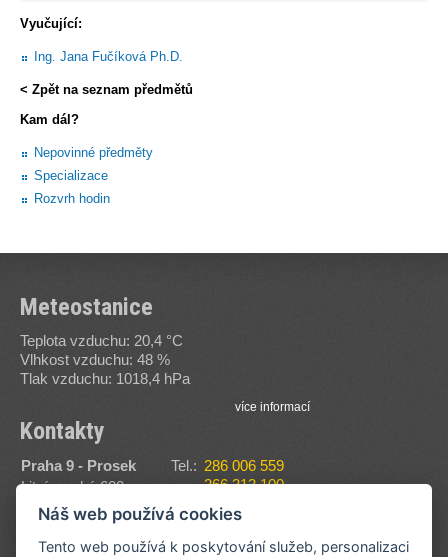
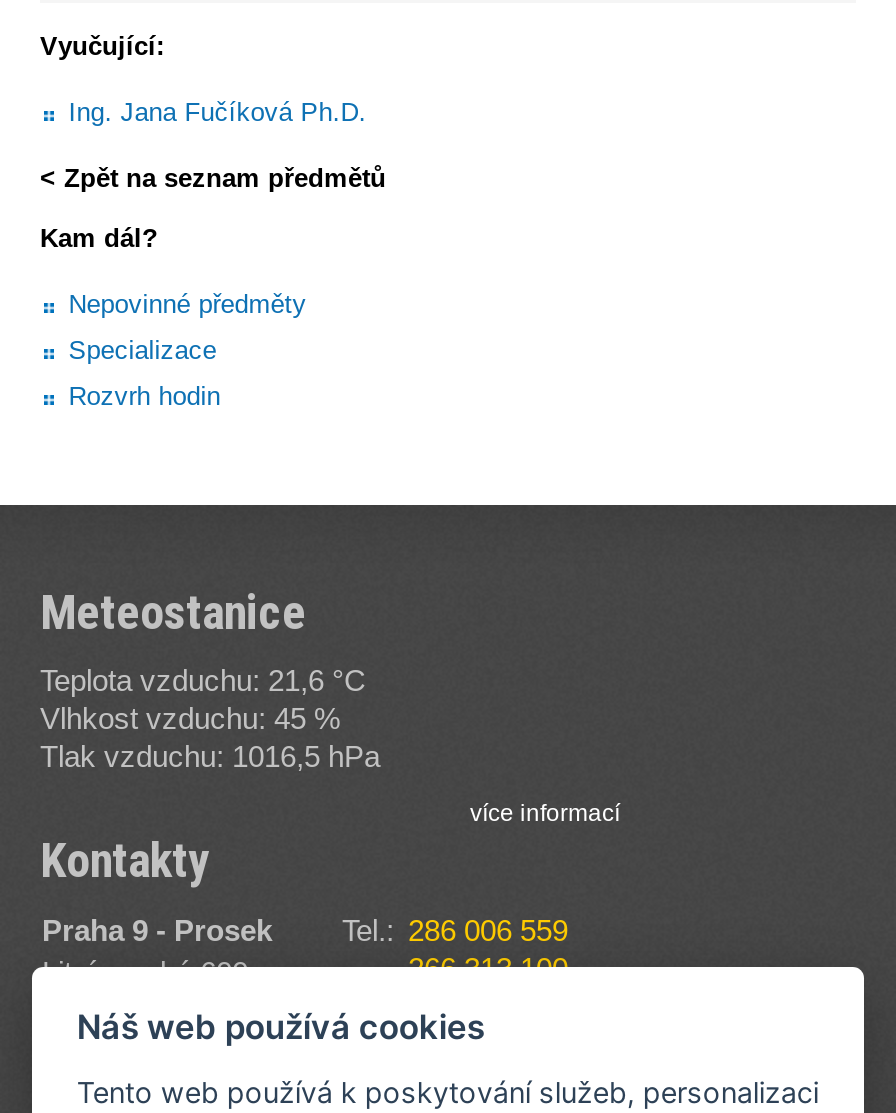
[20,332,183,349] Teplota vzduchu: 20,4 °C -> [40,663,366,697] Teplota vzduchu: 21,6 °C
[20,351,170,368] Vlhkost vzduchu: 48 % -> [40,701,340,735] Vlhkost vzduchu: 45 %
[20,370,190,387] Tlak vzduchu: 1018,4 hPa -> [40,739,380,773] Tlak vzduchu: 1016,5 hPa

